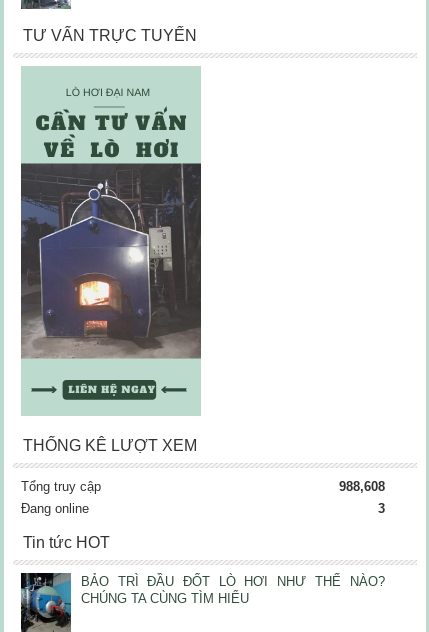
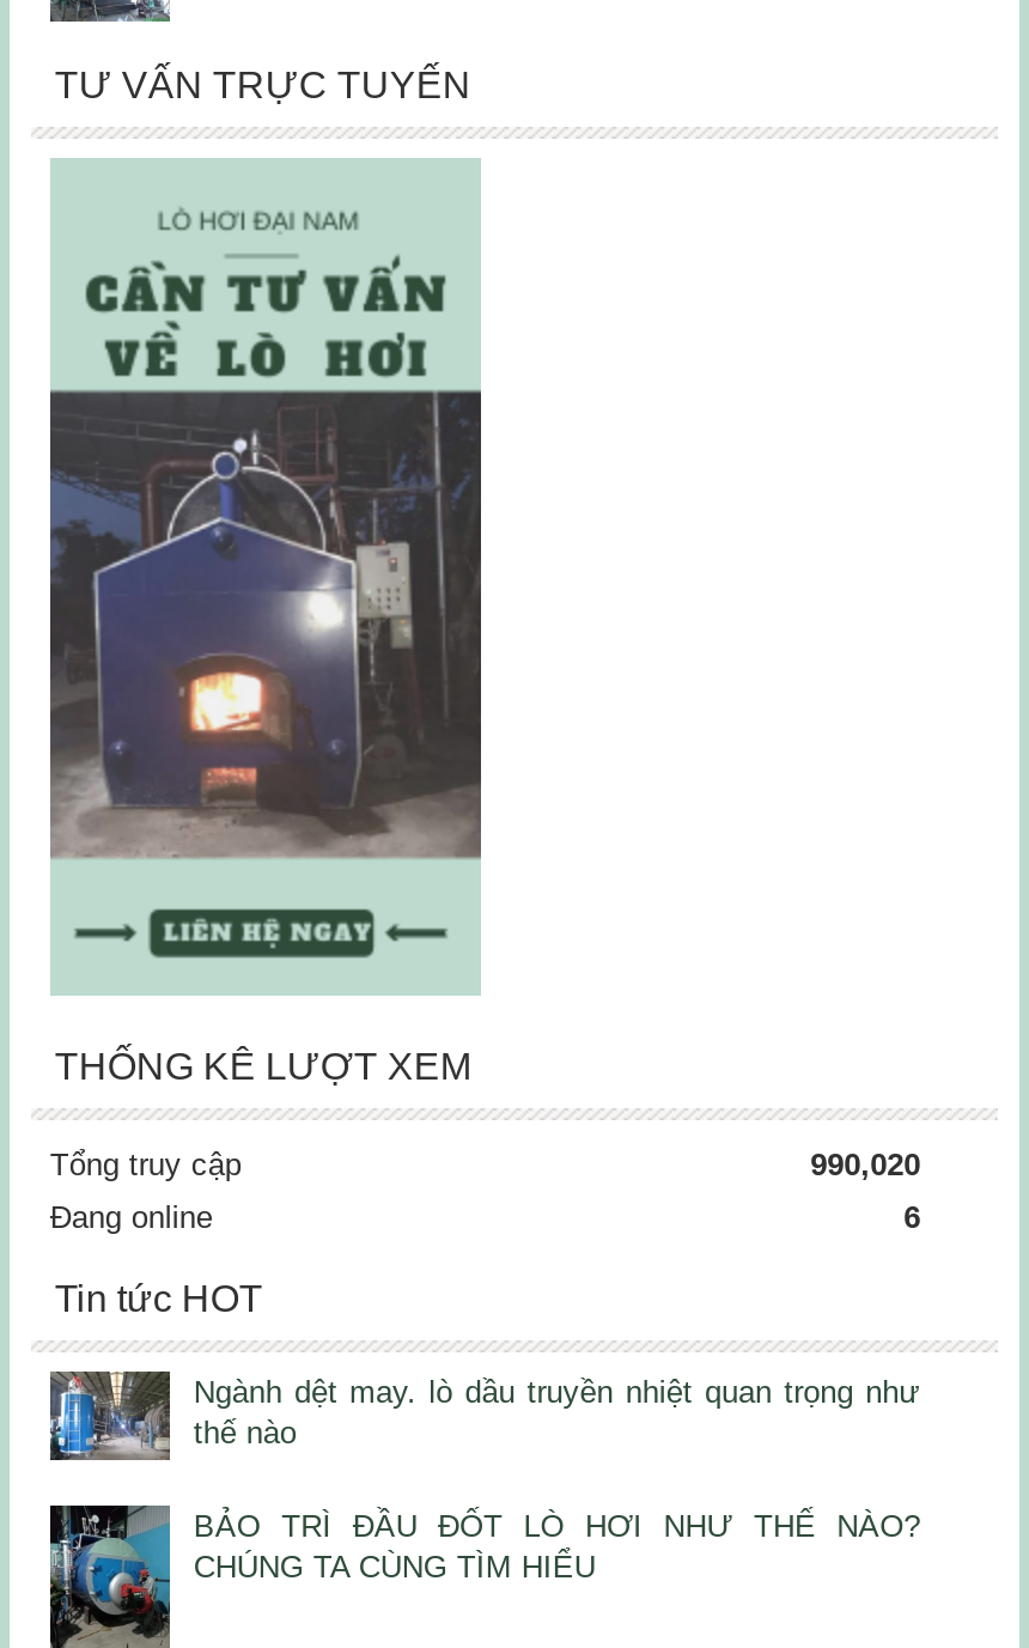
[339,478,385,493] 988,608 -> [811,1145,921,1181] 990,020
[378,500,385,515] 3 -> [904,1198,921,1234] 6
none -> [48,1369,921,1462] [image] | Ngành dệt may. lò dầu truyền nhiệt quan trọng như | thế nào

